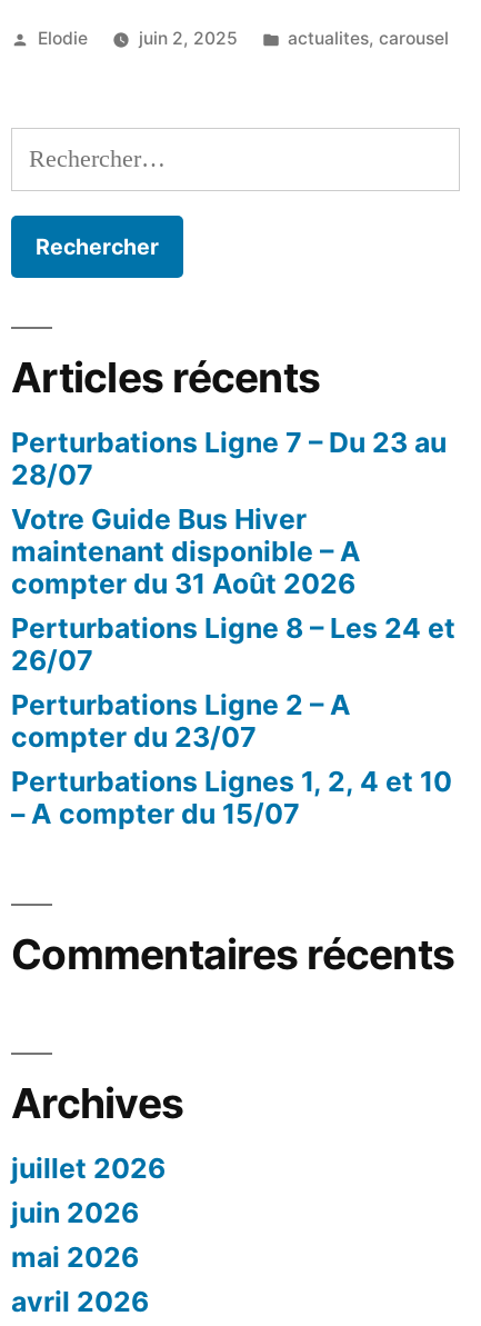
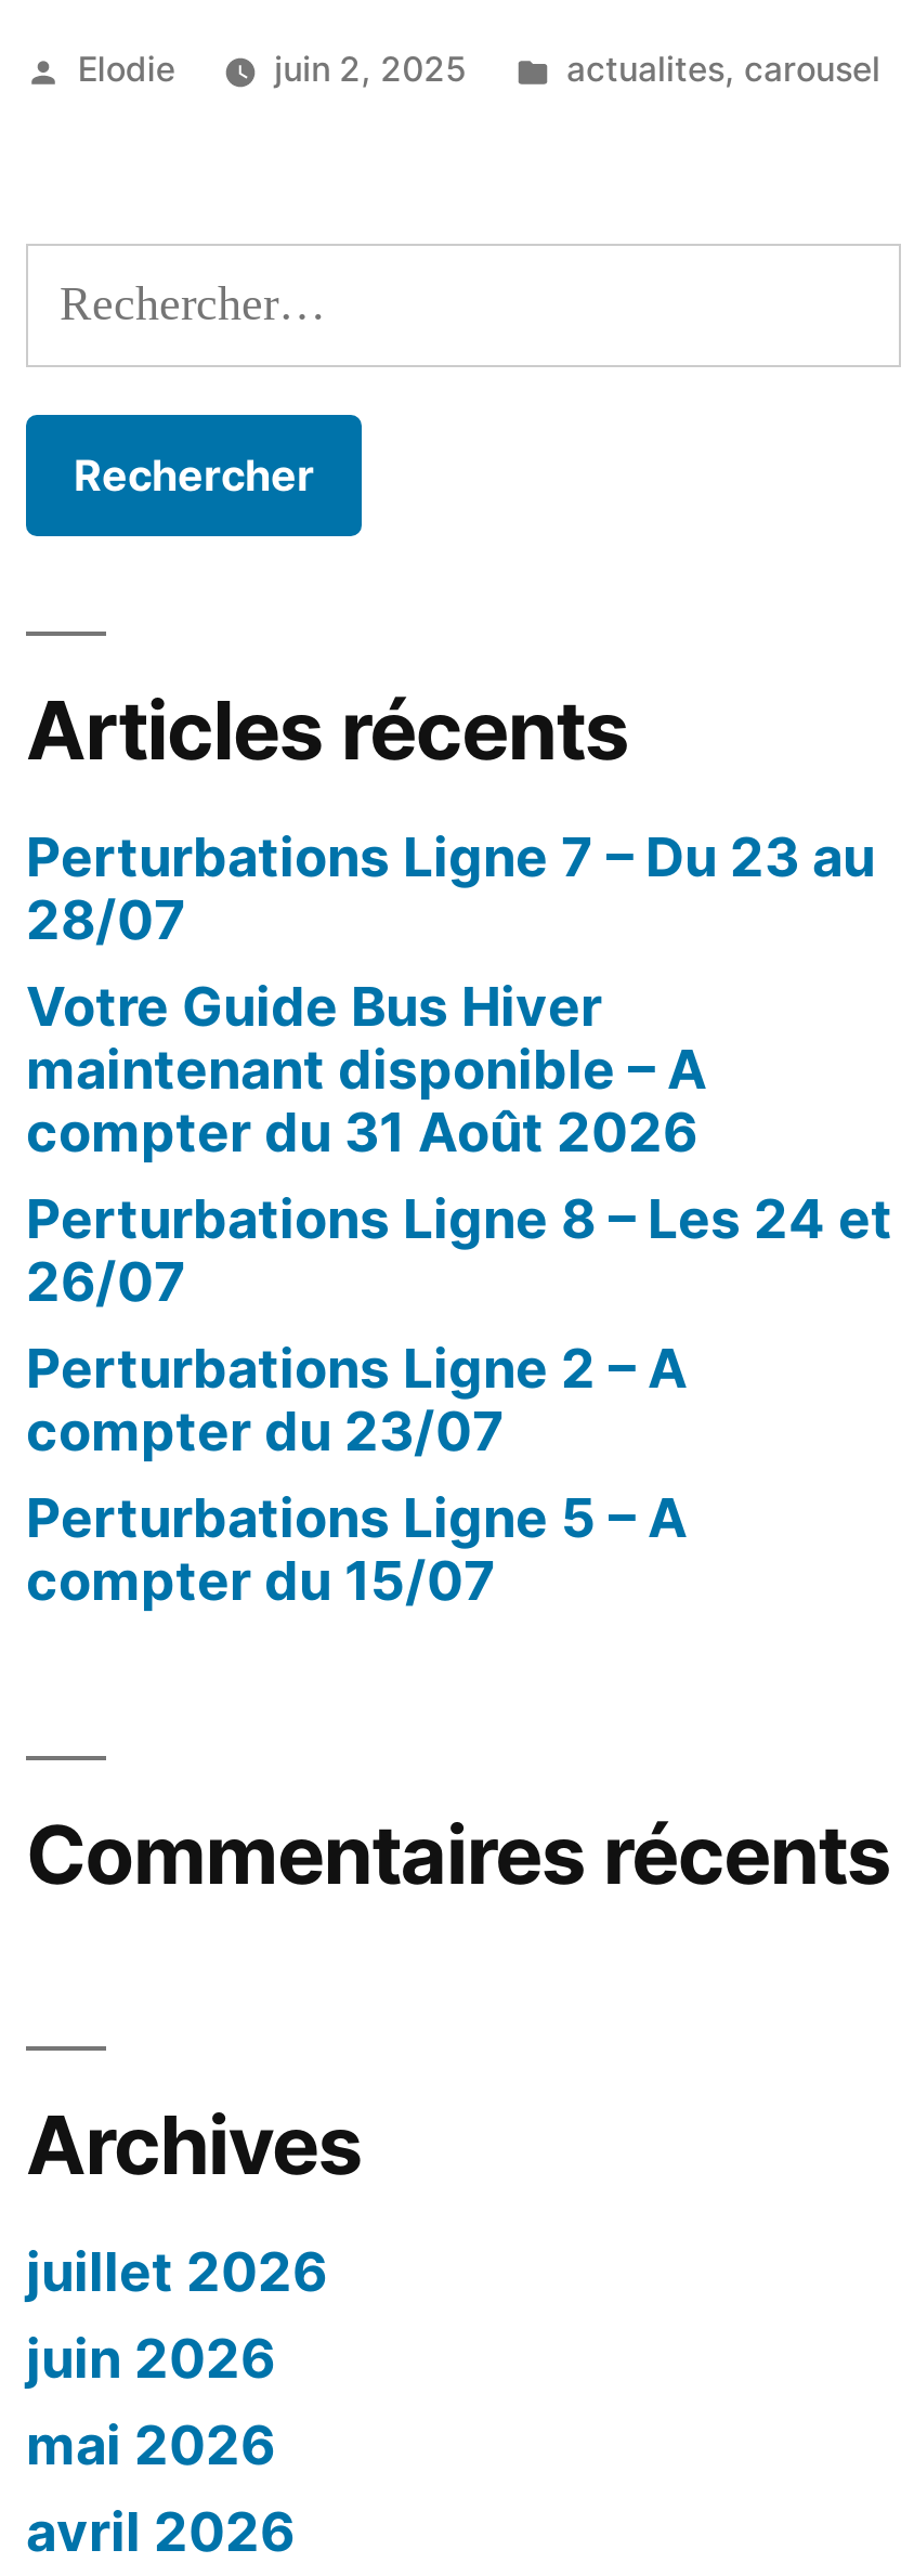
[11,765,452,831] Perturbations Lignes 1, 2, 4 et 10 | – A compter du 15/07 -> [26,1486,689,1613] Perturbations Ligne 5 – A | compter du 15/07

